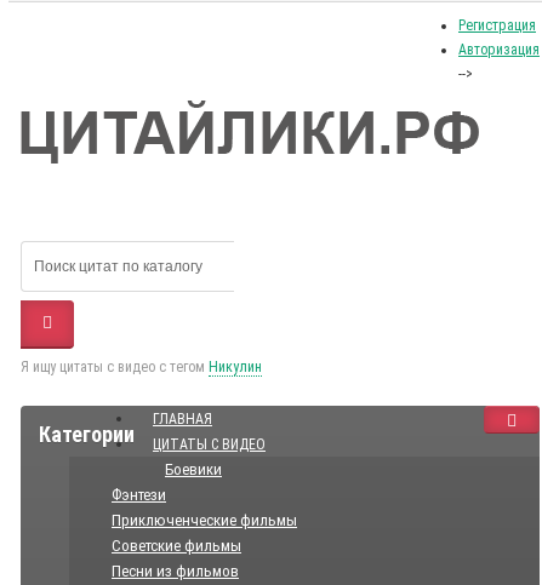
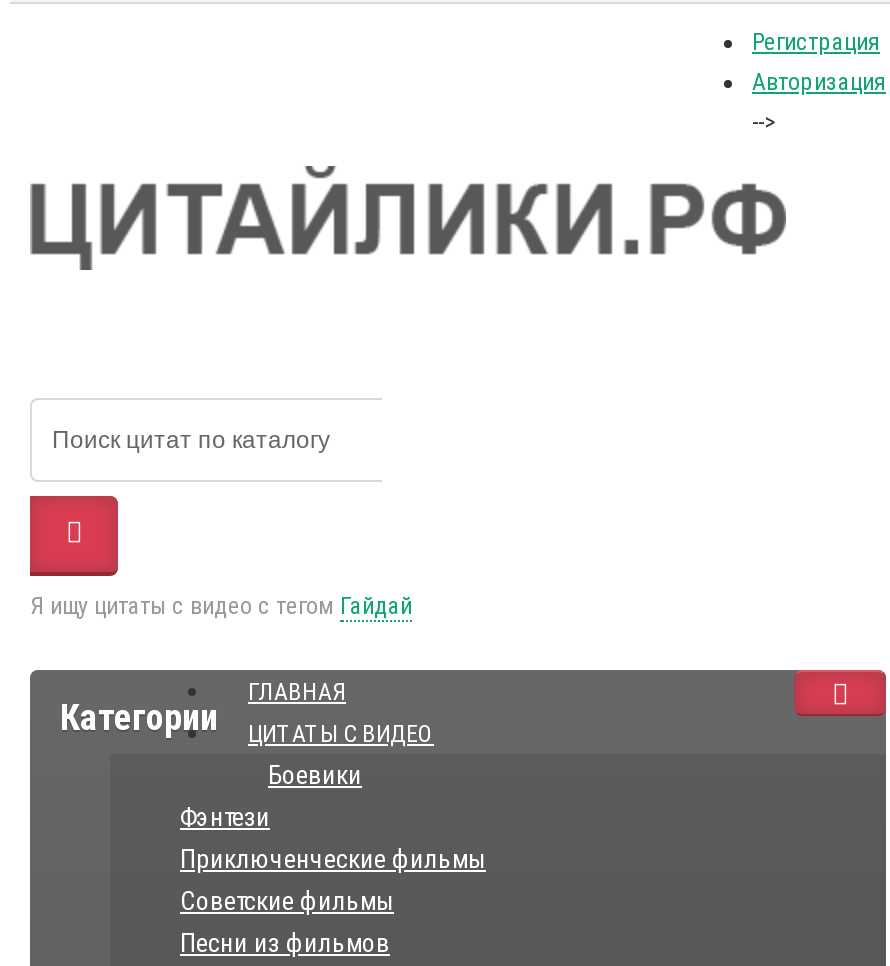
[21,359,262,375] Я ищу цитаты с видео с тегом Никулин -> [30,592,412,620] Я ищу цитаты с видео с тегом Гайдай

